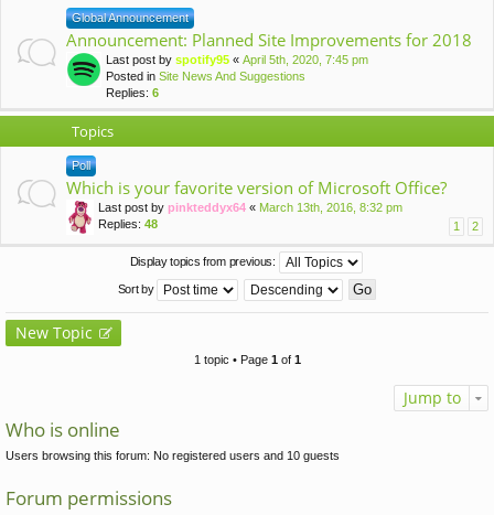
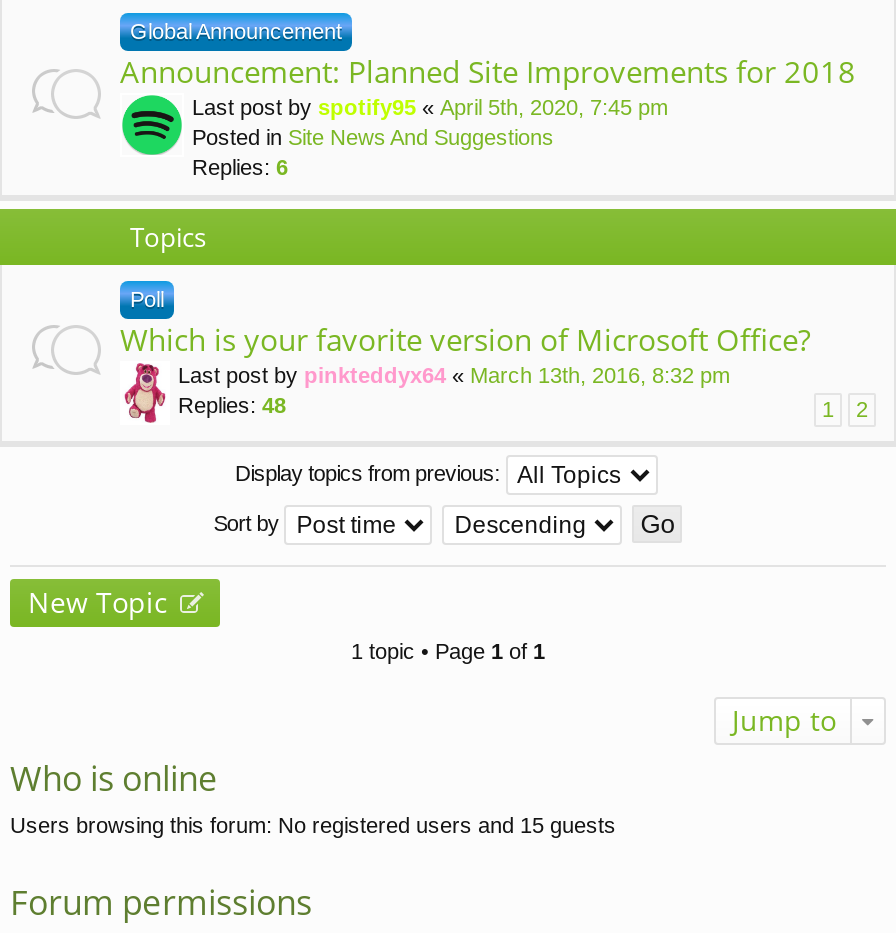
[6,448,340,462] Users browsing this forum: No registered users and 10 guests -> [10,812,616,836] Users browsing this forum: No registered users and 15 guests

